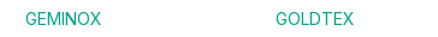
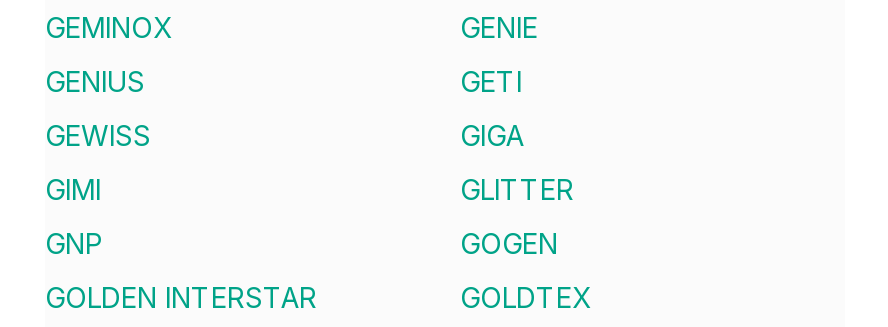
none -> [45,10,574,314] GENIE | GENIUS | GETI | GEWISS | GIGA | GIMI | GLITTER | GNP | GOGEN | GOLDEN INTERSTAR

